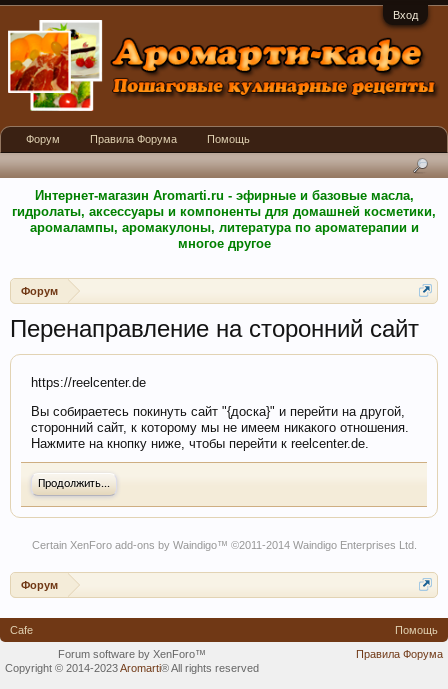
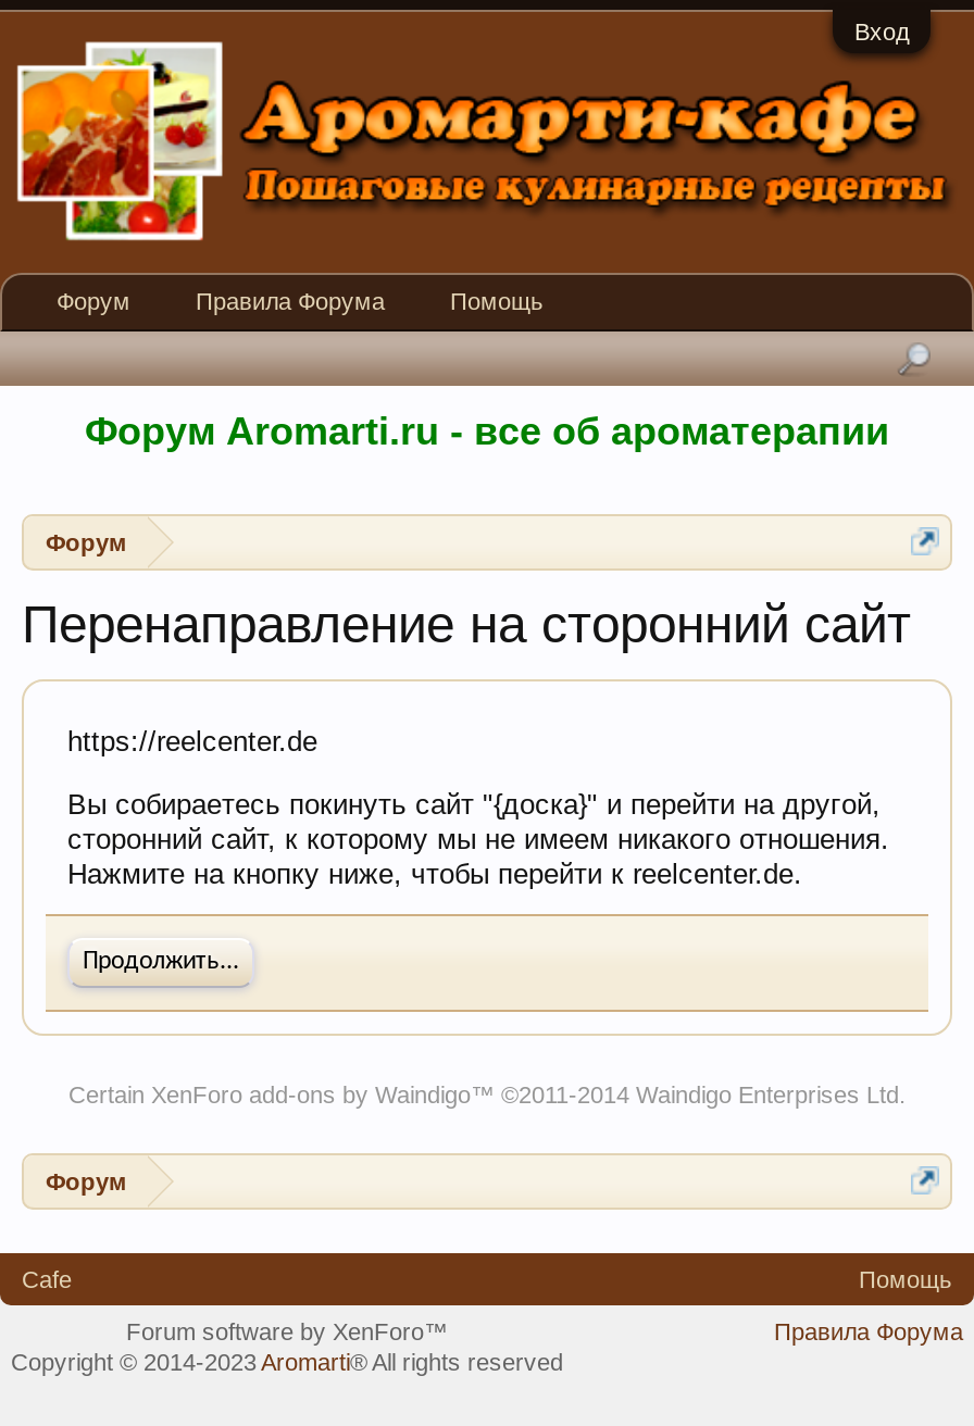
[12,188,436,251] Интернет-магазин Aromarti.ru - эфирные и базовые масла, | гидролаты, аксессуары и компоненты для домашней косметики, | аромалампы, аромакулоны, литература по ароматерапии и | многое другое -> [85,410,889,453] Форум Aromarti.ru - все об ароматерапии

